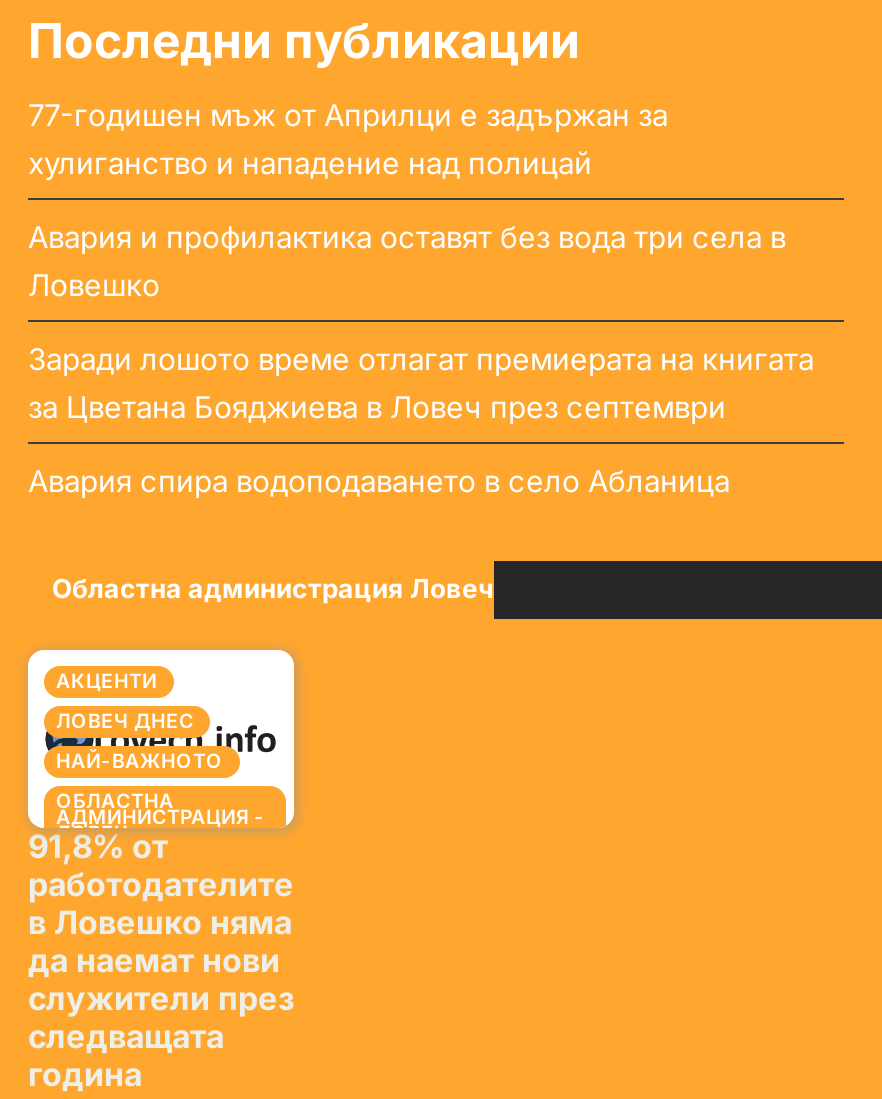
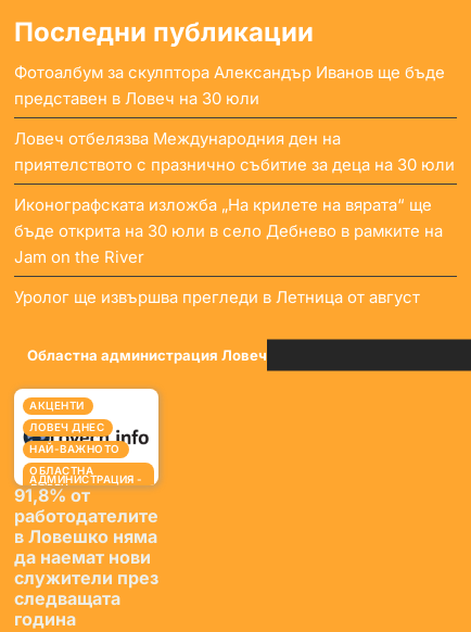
[28,99,668,183] 77-годишен мъж от Априлци е задържан за | хулиганство и нападение над полицай -> [14,63,445,109] Фотоалбум за скулптора Александър Иванов ще бъде | представен в Ловеч на 30 юли
[28,221,786,305] Авария и профилактика оставят без вода три села в | Ловешко -> [14,129,455,175] Ловеч отбелязва Международния ден на | приятелството с празнично събитие за деца на 30 юли
[28,343,814,427] Заради лошото време отлагат премиерата на книгата | за Цветана Бояджиева в Ловеч през септември -> [14,195,443,267] Иконографската изложба „На крилете на вярата“ ще | бъде открита на 30 юли в село Дебнево в рамките на | Jam on the River
[28,465,730,501] Авария спира водоподаването в село Абланица -> [14,288,420,307] Уролог ще извършва прегледи в Летница от август

